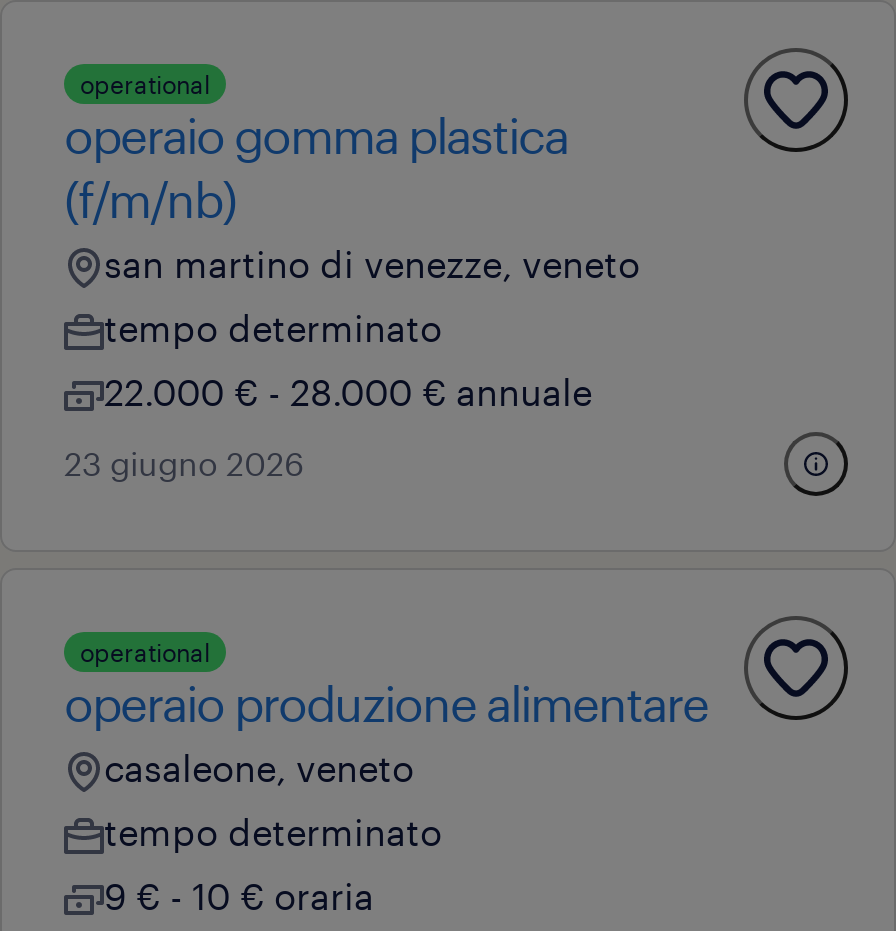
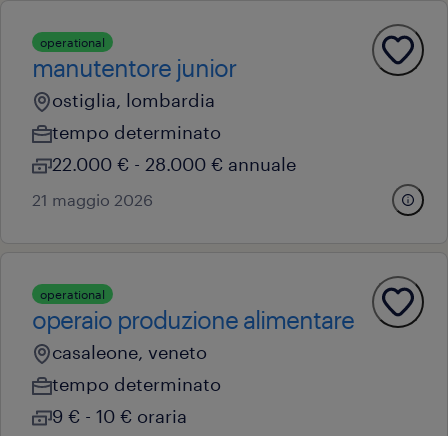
[64,106,640,286] operaio gomma plastica | (f/m/nb) | san martino di venezze, veneto -> [32,53,236,111] manutentore junior | ostiglia, lombardia
[64,444,304,482] 23 giugno 2026 -> [32,190,153,209] 21 maggio 2026

